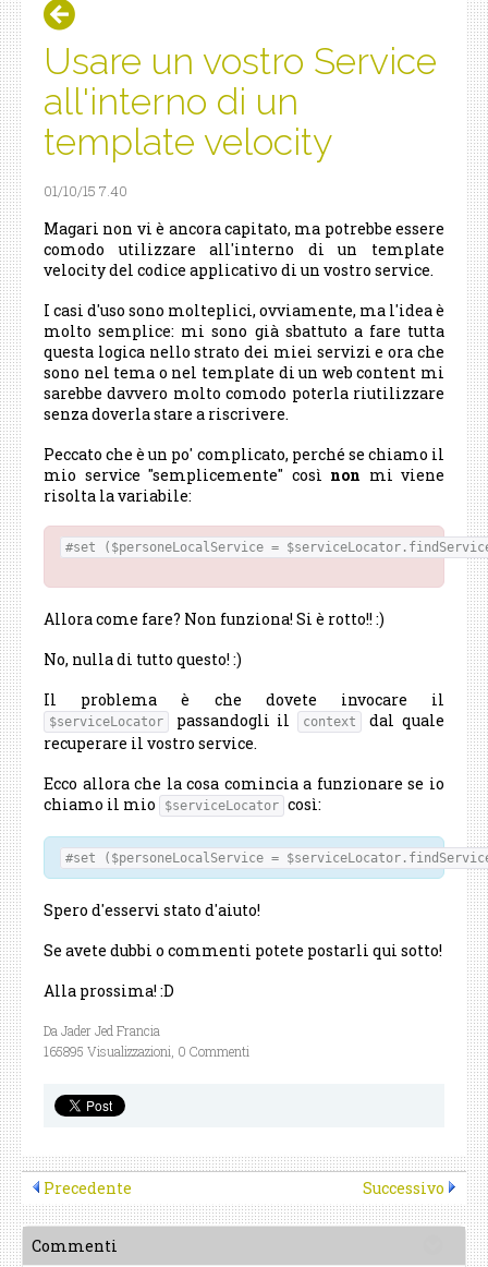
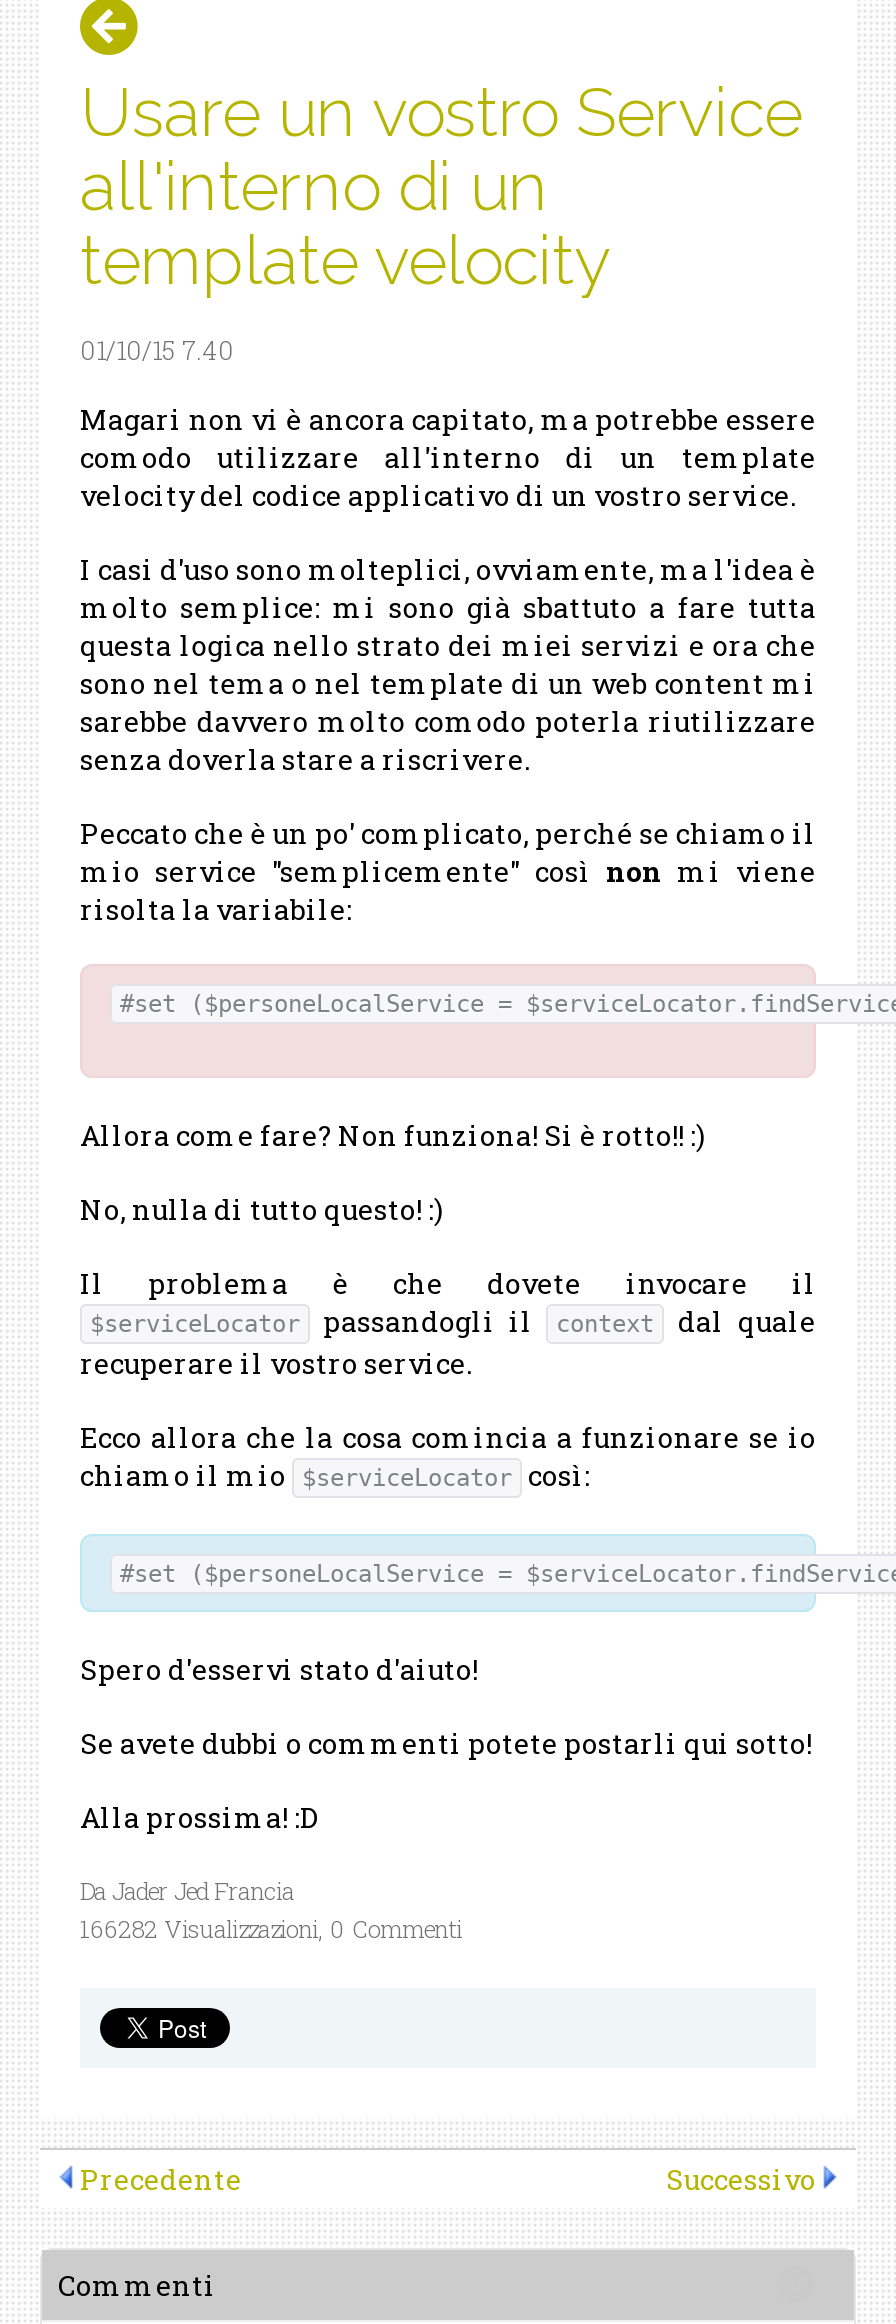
[44,1042,249,1060] 165895 Visualizzazioni, 0 Commenti -> [80,1912,462,1944] 166282 Visualizzazioni, 0 Commenti

